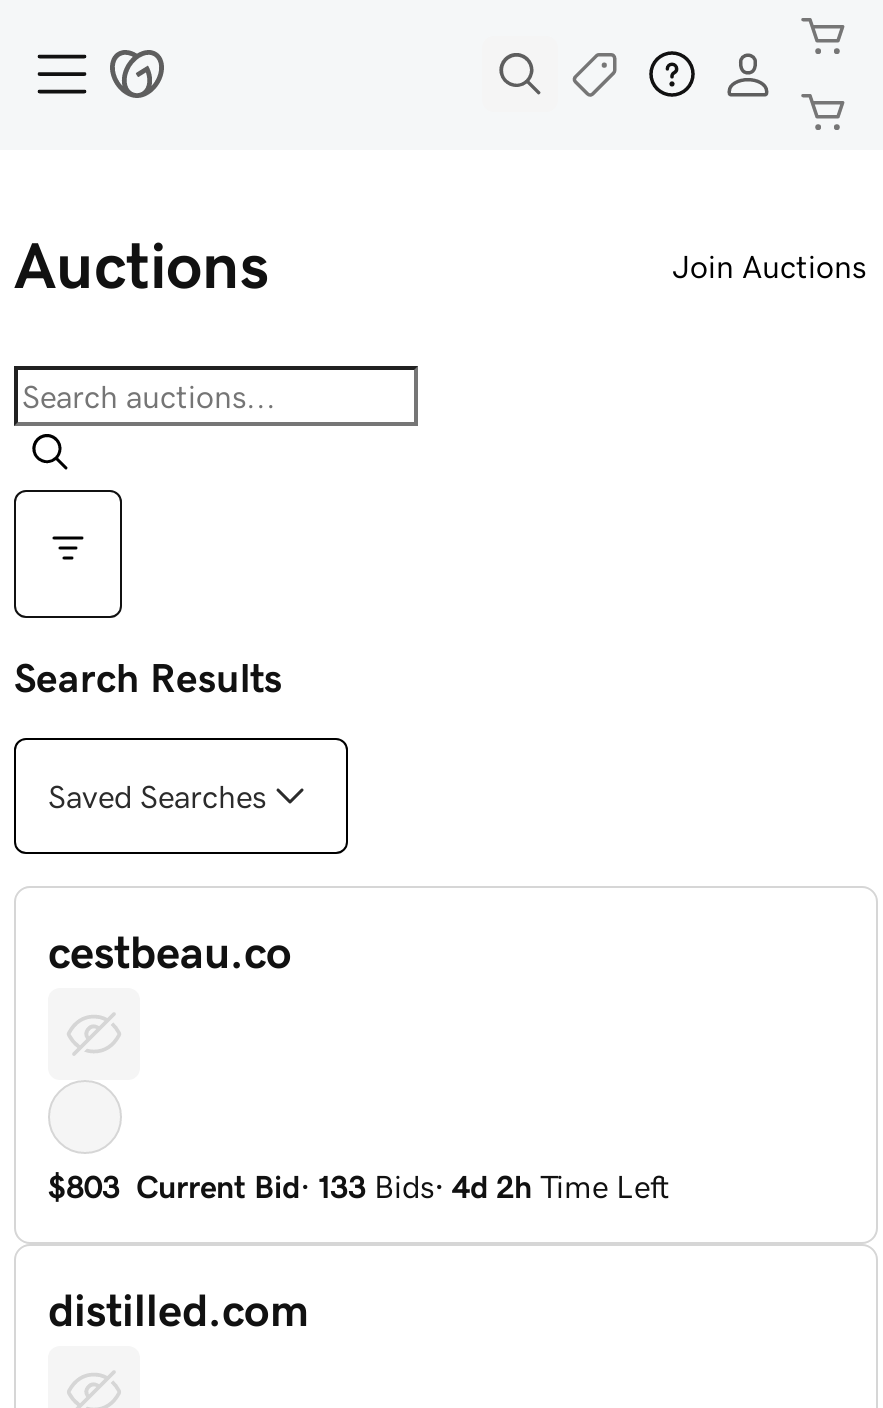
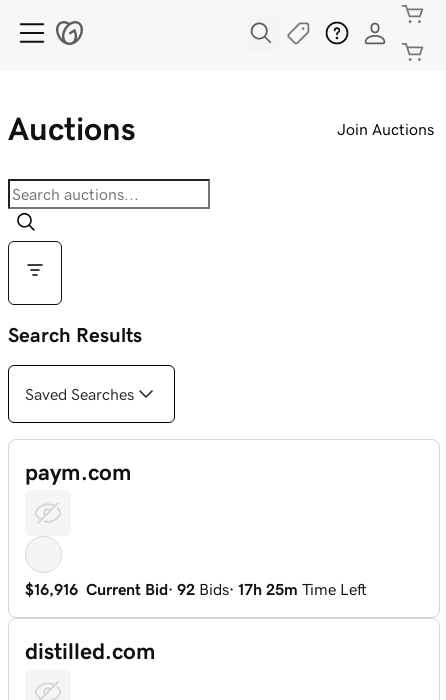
[48,930,292,976] cestbeau.co -> [25,461,132,484] paym.com
[48,1170,670,1202] $803 Current Bid · 133 Bids · 4d 2h Time Left -> [25,581,367,597] $16,916 Current Bid · 92 Bids · 17h 25m Time Left

